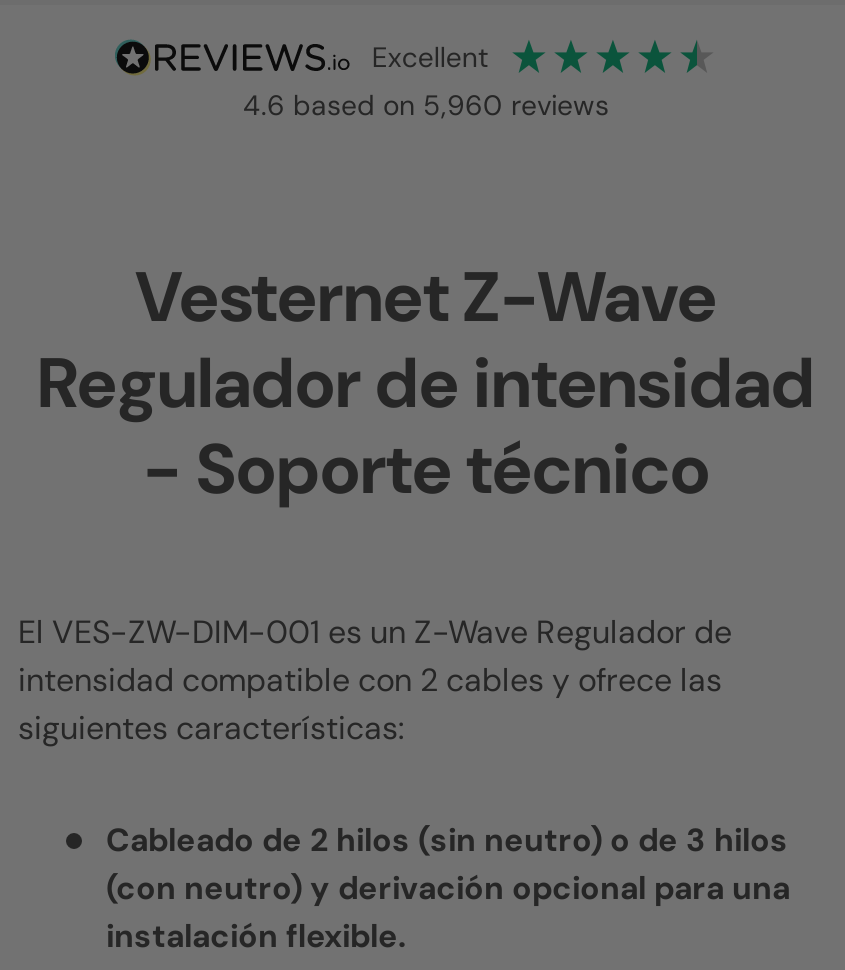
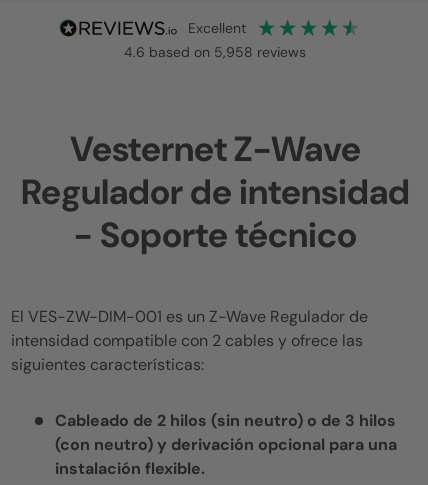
[243,86,609,122] 4.6 based on 5,960 reviews -> [124,43,306,61] 4.6 based on 5,958 reviews

